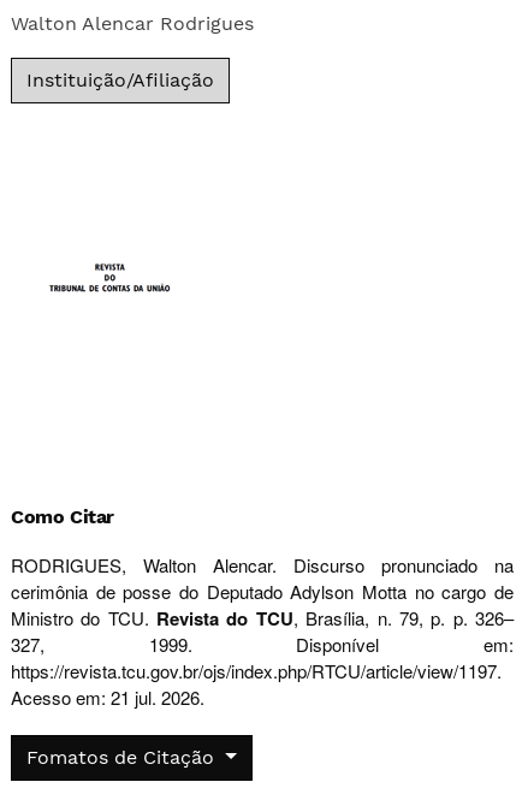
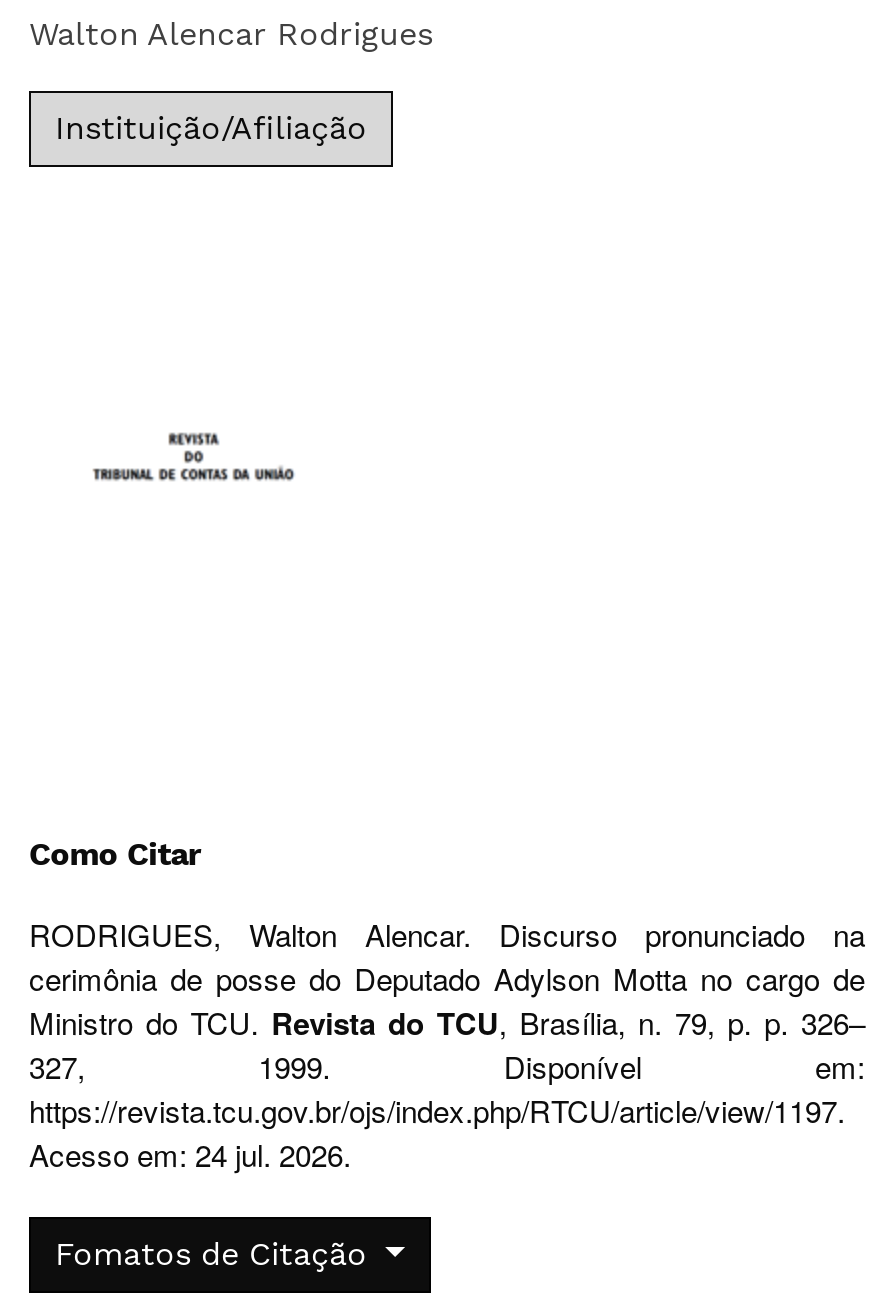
[11,685,204,710] Acesso em: 21 jul. 2026. -> [29,1133,351,1175] Acesso em: 24 jul. 2026.

